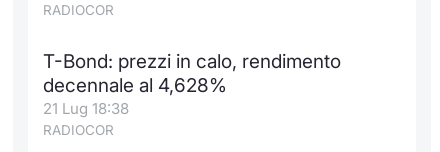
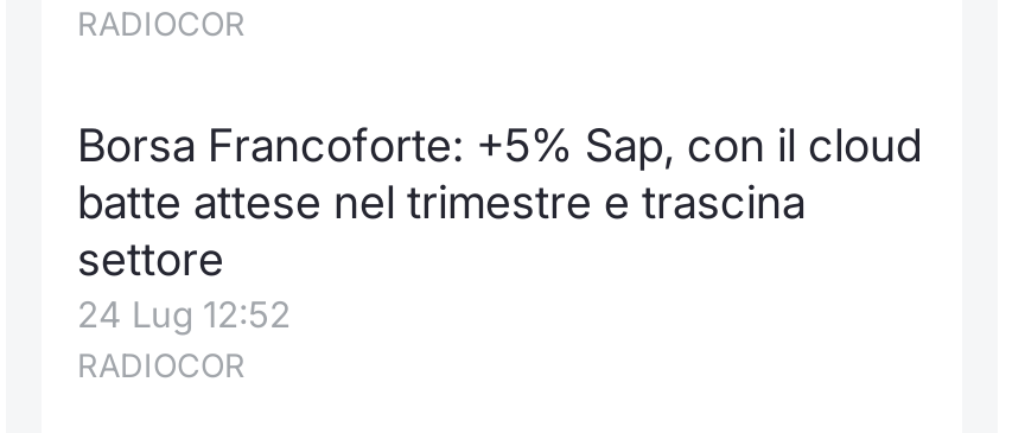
[43,50,341,118] T-Bond: prezzi in calo, rendimento | decennale al 4,628% | 21 Lug 18:38 -> [77,119,922,337] Borsa Francoforte: +5% Sap, con il cloud | batte attese nel trimestre e trascina | settore | 24 Lug 12:52

